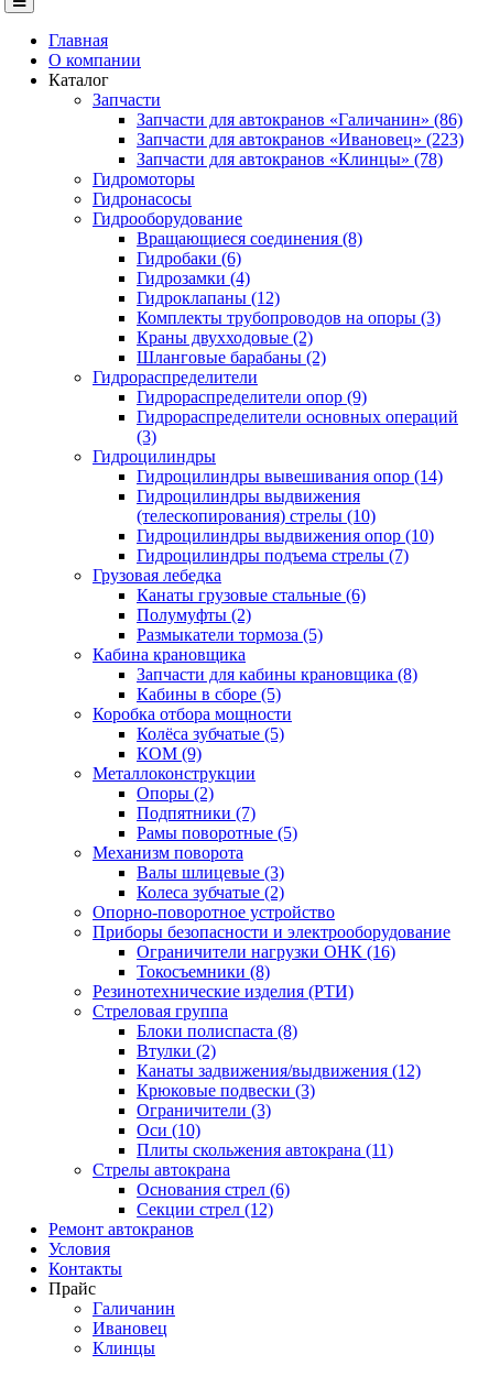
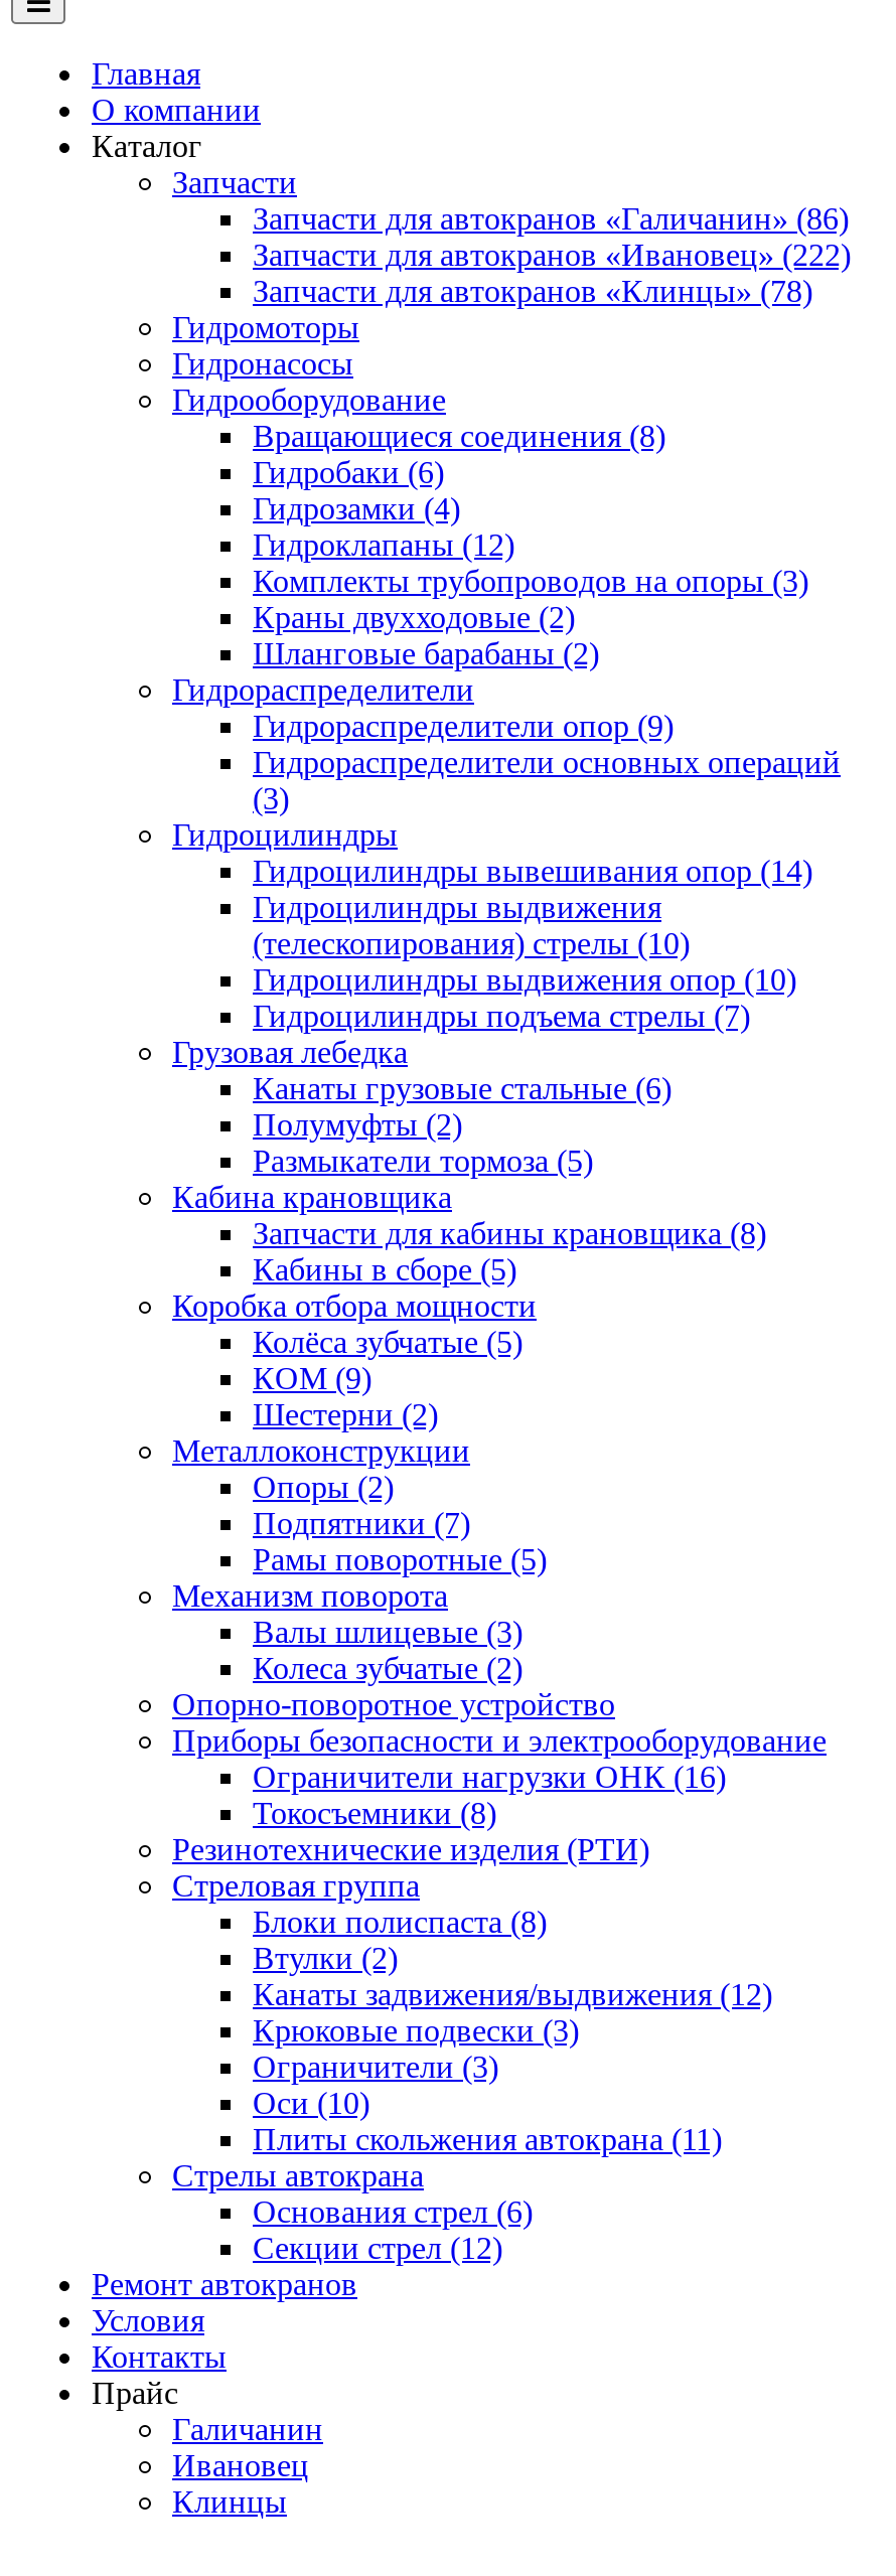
[137,130,464,149] Запчасти для автокранов «Ивановец» (223) -> [253,238,851,272] Запчасти для автокранов «Ивановец» (222)
none -> [253,1397,438,1431] Шестерни (2)

